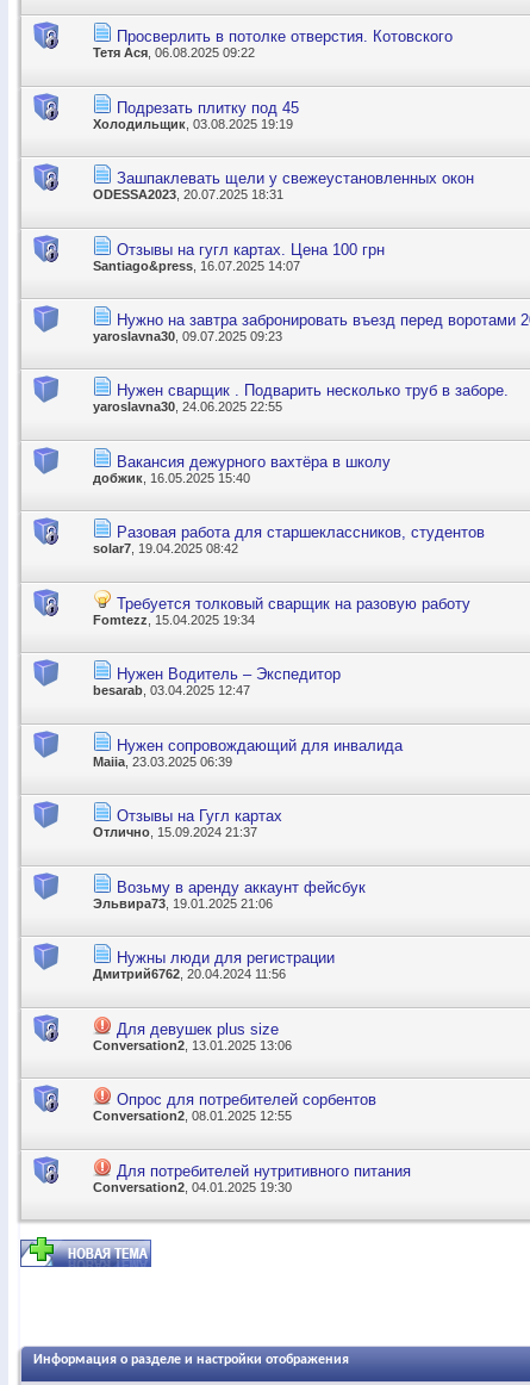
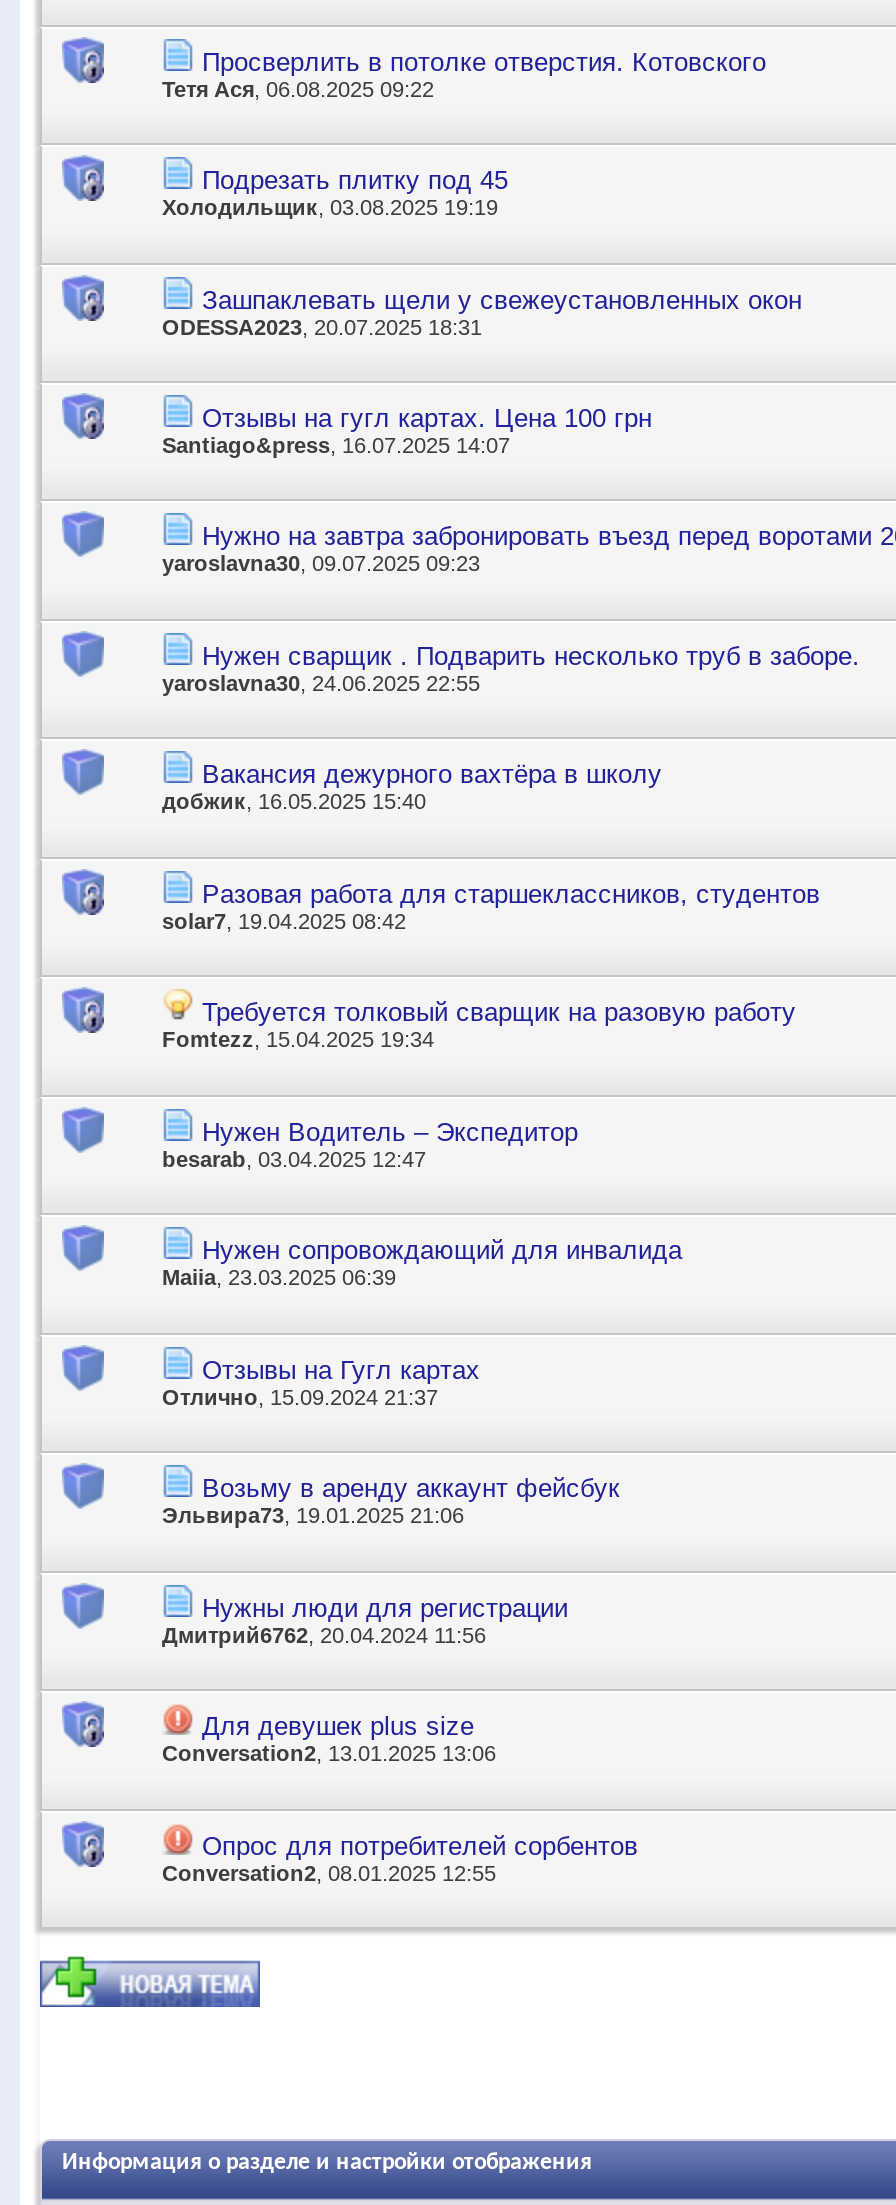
[93,1162,411,1194] Для потребителей нутритивного питания | Conversation2, 04.01.2025 19:30 -> none

